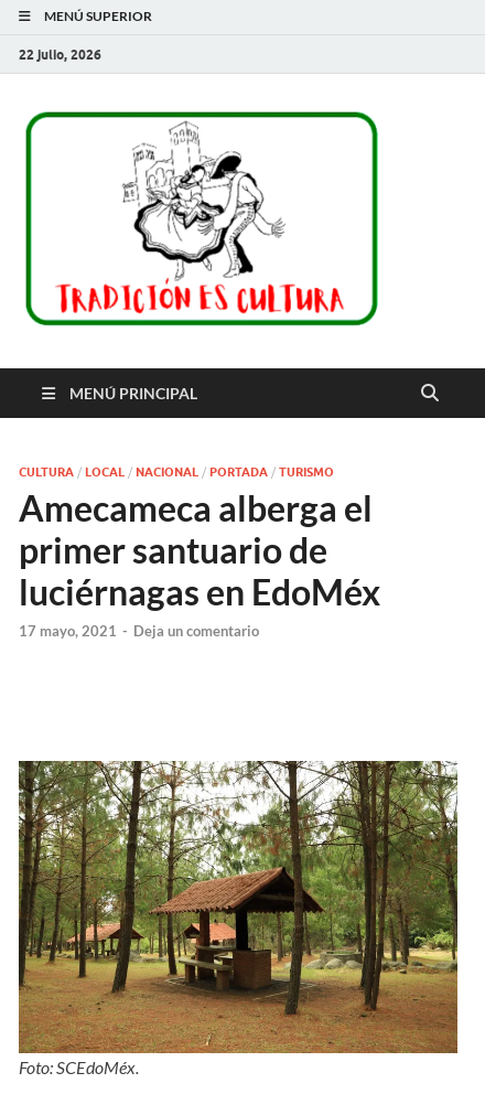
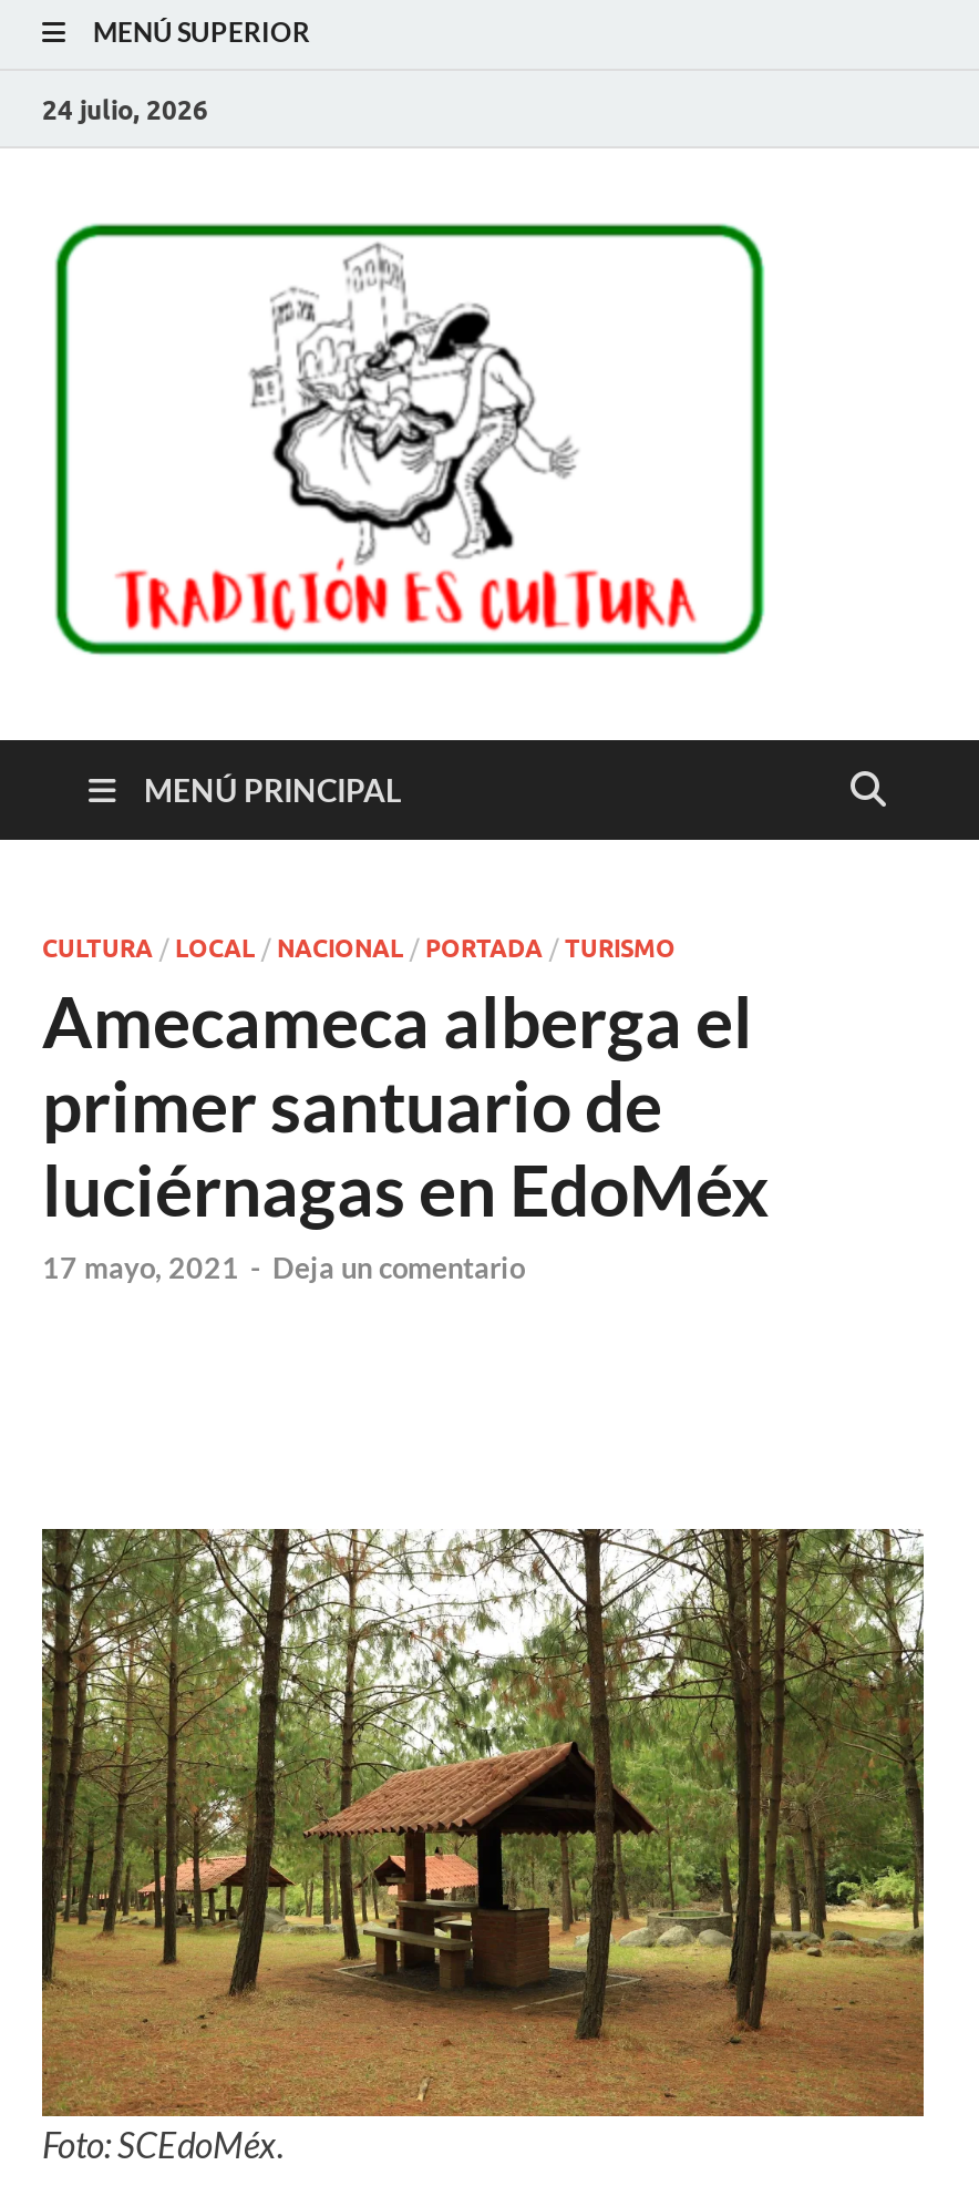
[19,46,101,62] 22 julio, 2026 -> [42,92,208,125] 24 julio, 2026

